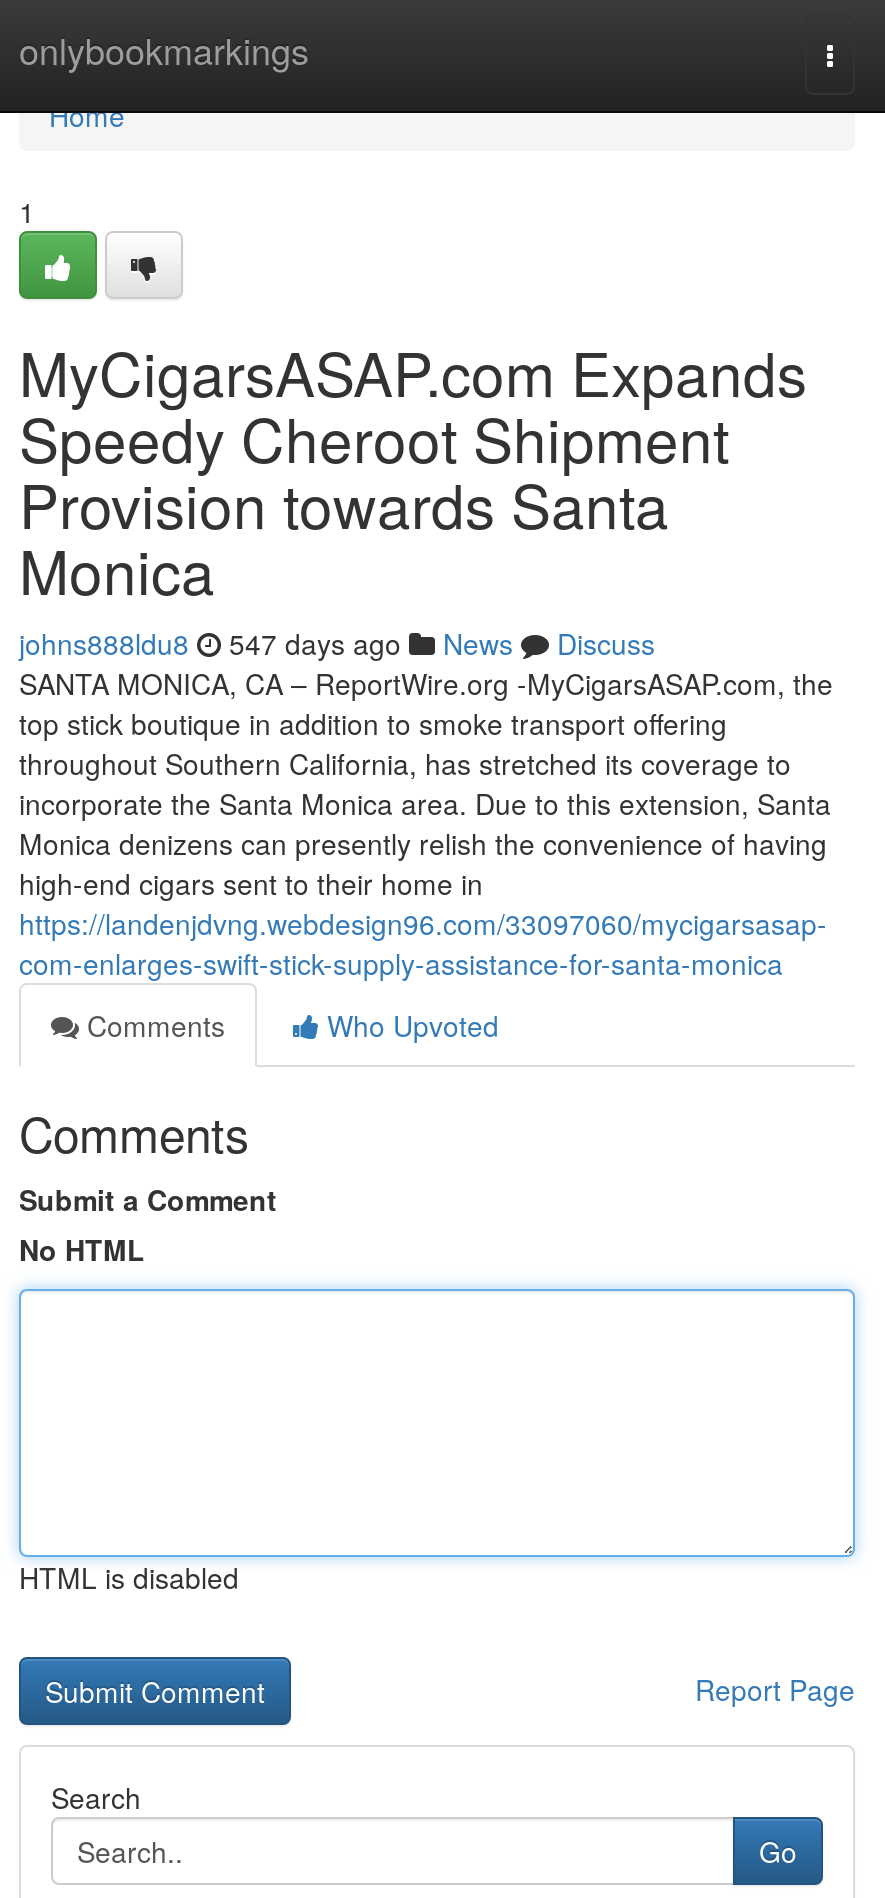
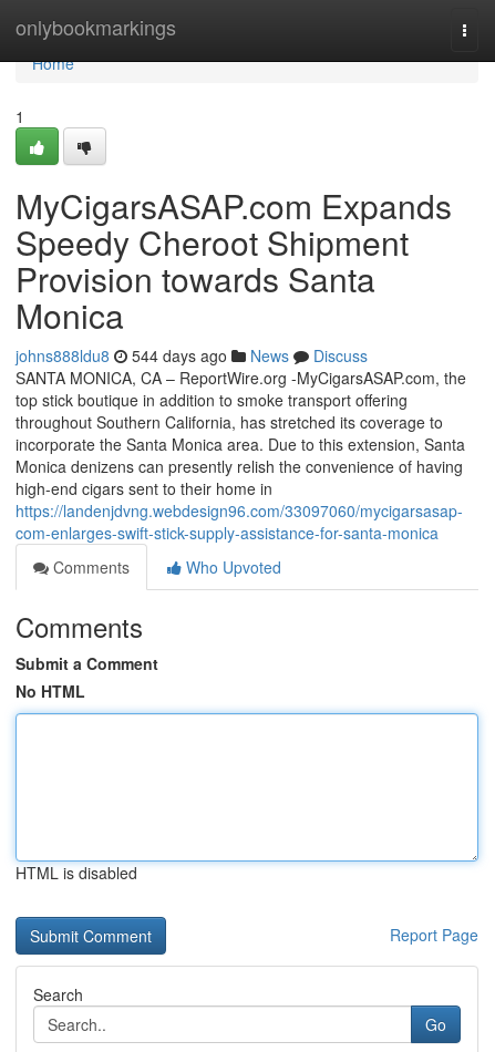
[19,623,655,663] johns888ldu8 547 days ago News Discuss -> [16,344,368,367] johns888ldu8 544 days ago News Discuss

